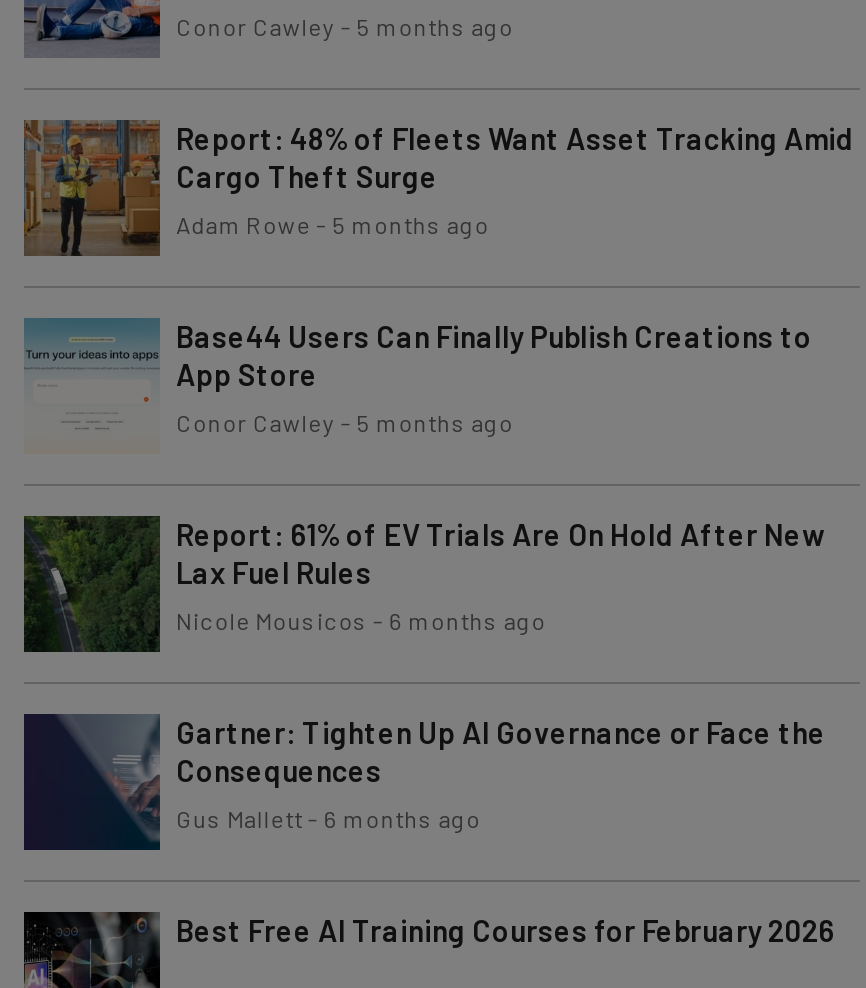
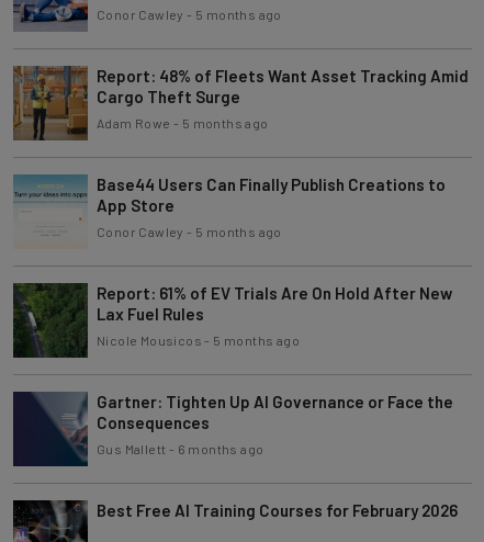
[176,606,546,634] Nicole Mousicos - 6 months ago -> [97,332,300,348] Nicole Mousicos - 5 months ago

